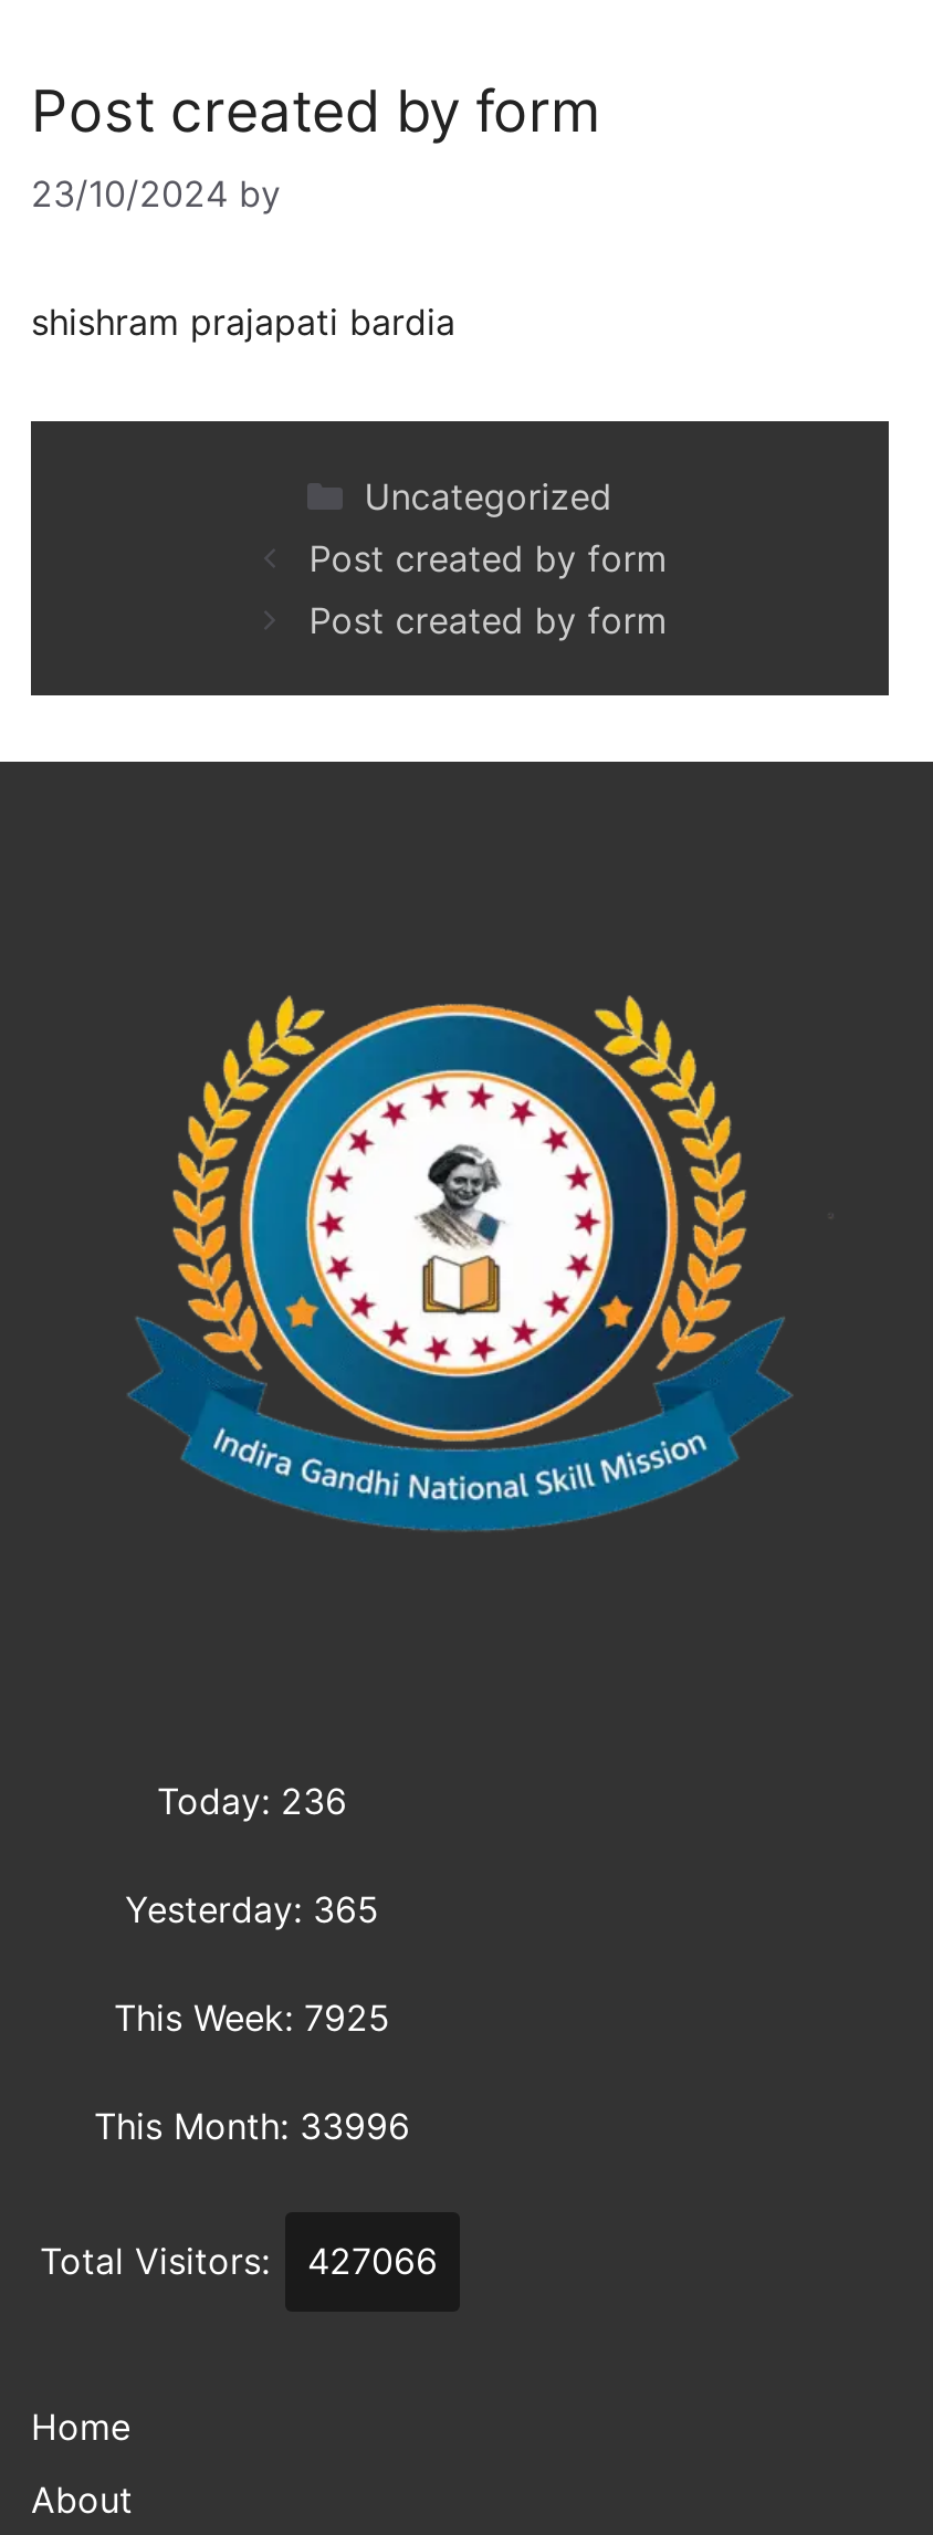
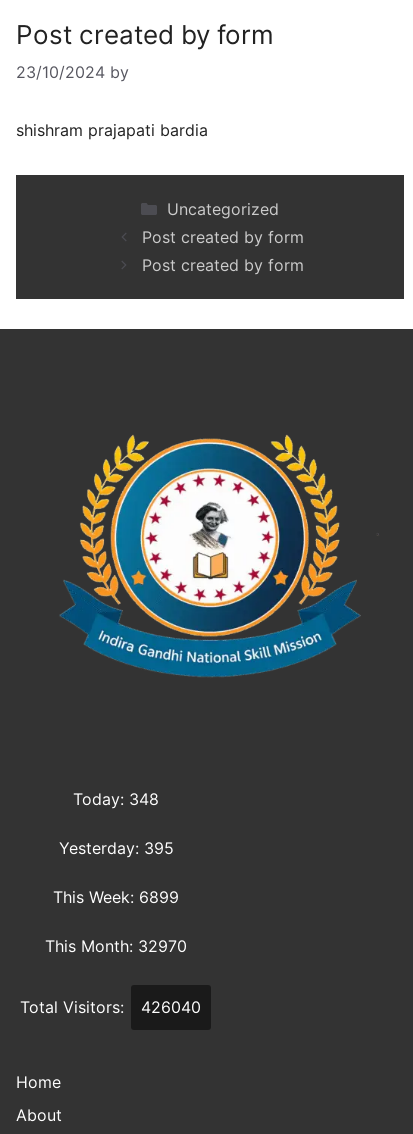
[157,1779,347,1823] Today: 236 -> [73,789,159,809] Today: 348
[125,1887,379,1931] Yesterday: 365 -> [58,838,173,858] Yesterday: 395
[114,1995,390,2040] This Week: 7925 -> [53,887,179,907] This Week: 6899
[94,2104,410,2148] This Month: 33996 -> [45,936,187,956] This Month: 32970
[40,2239,438,2283] Total Visitors: 427066 -> [19,997,200,1017] Total Visitors: 426040

